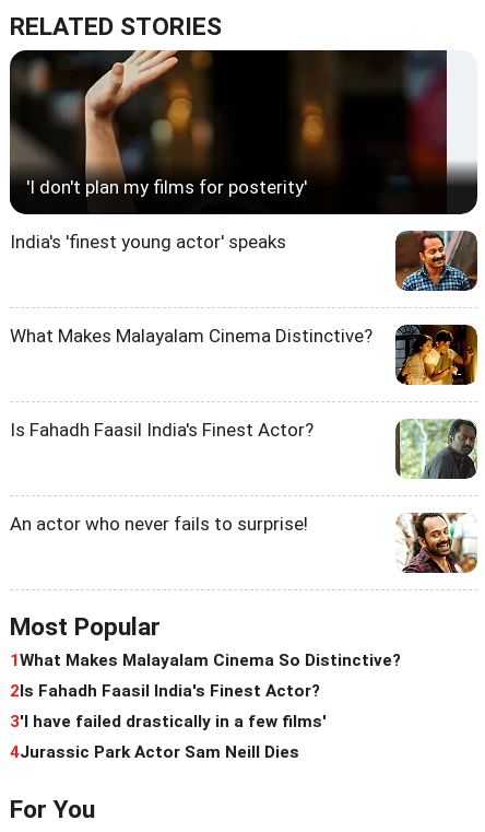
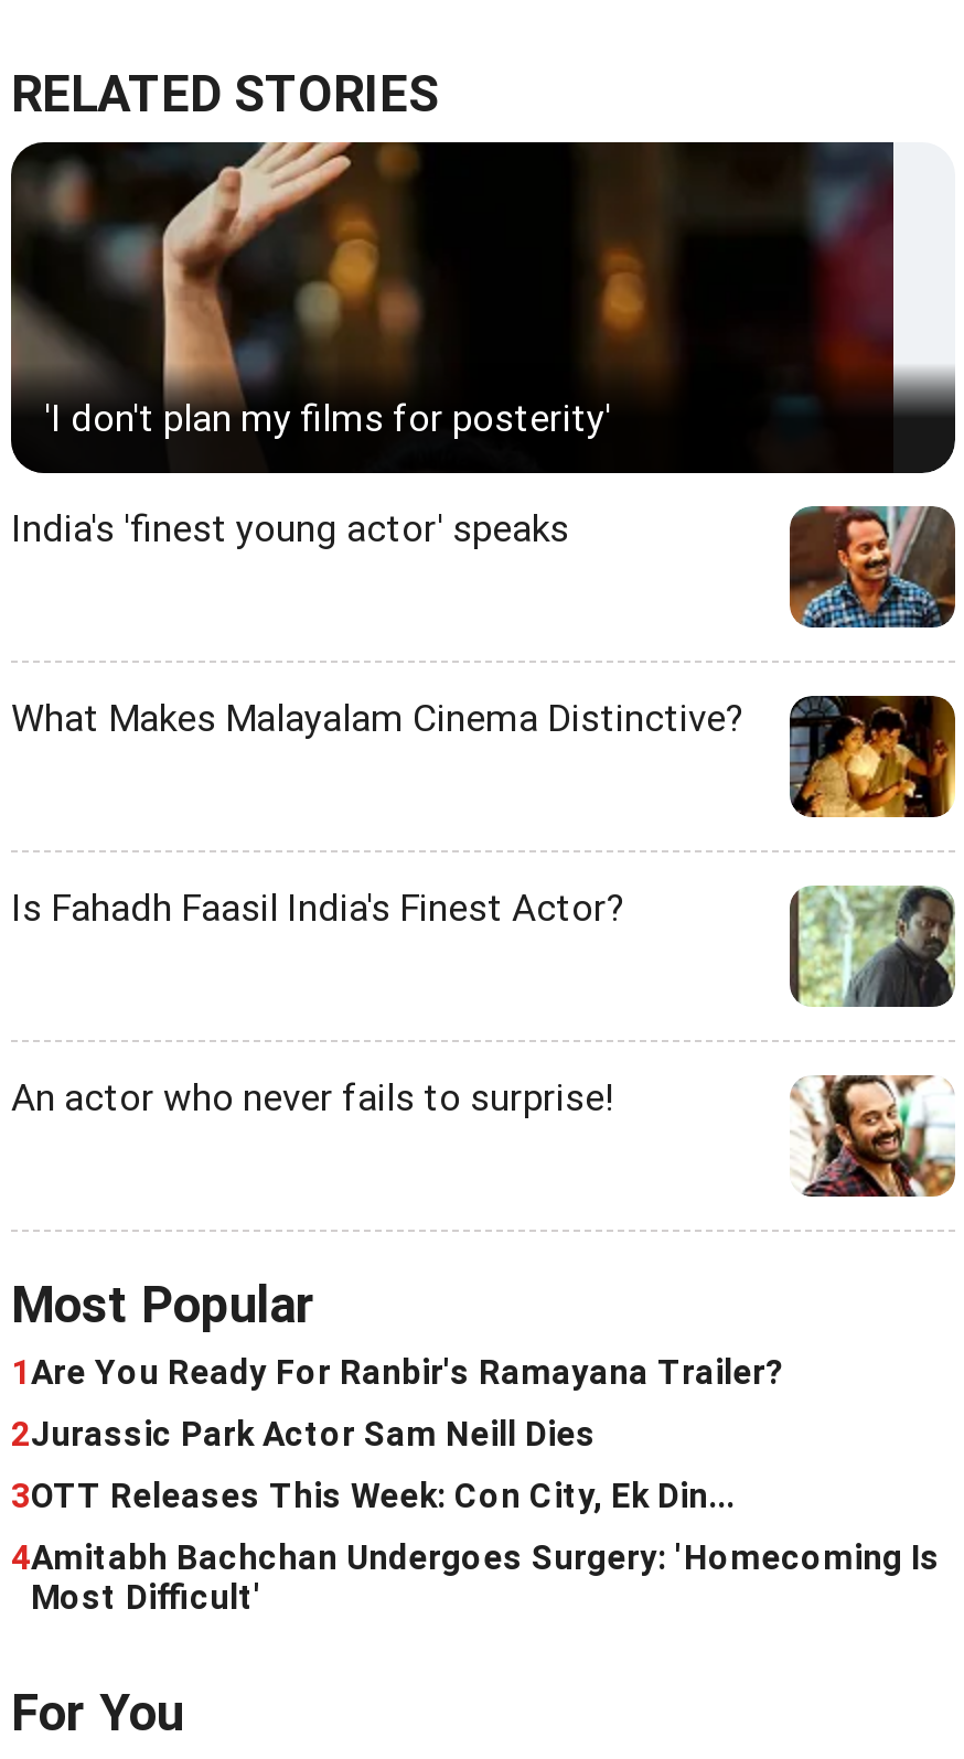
[10,651,401,671] 1What Makes Malayalam Cinema So Distinctive? -> [11,1354,783,1394] 1Are You Ready For Ranbir's Ramayana Trailer?
[10,682,320,701] 2Is Fahadh Faasil India's Finest Actor? -> [11,1416,596,1456] 2Jurassic Park Actor Sam Neill Dies
[10,712,327,732] 3'I have failed drastically in a few films' -> [11,1478,735,1517] 3OTT Releases This Week: Con City, Ek Din...
[10,743,299,763] 4Jurassic Park Actor Sam Neill Dies -> [11,1540,940,1619] 4Amitabh Bachchan Undergoes Surgery: 'Homecoming Is | Most Difficult'

